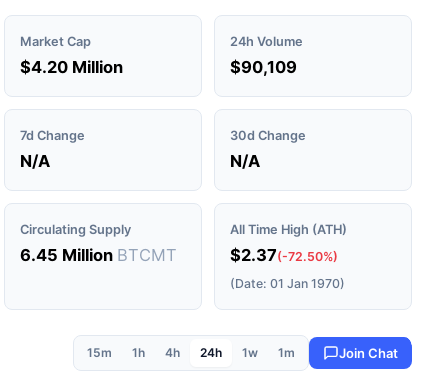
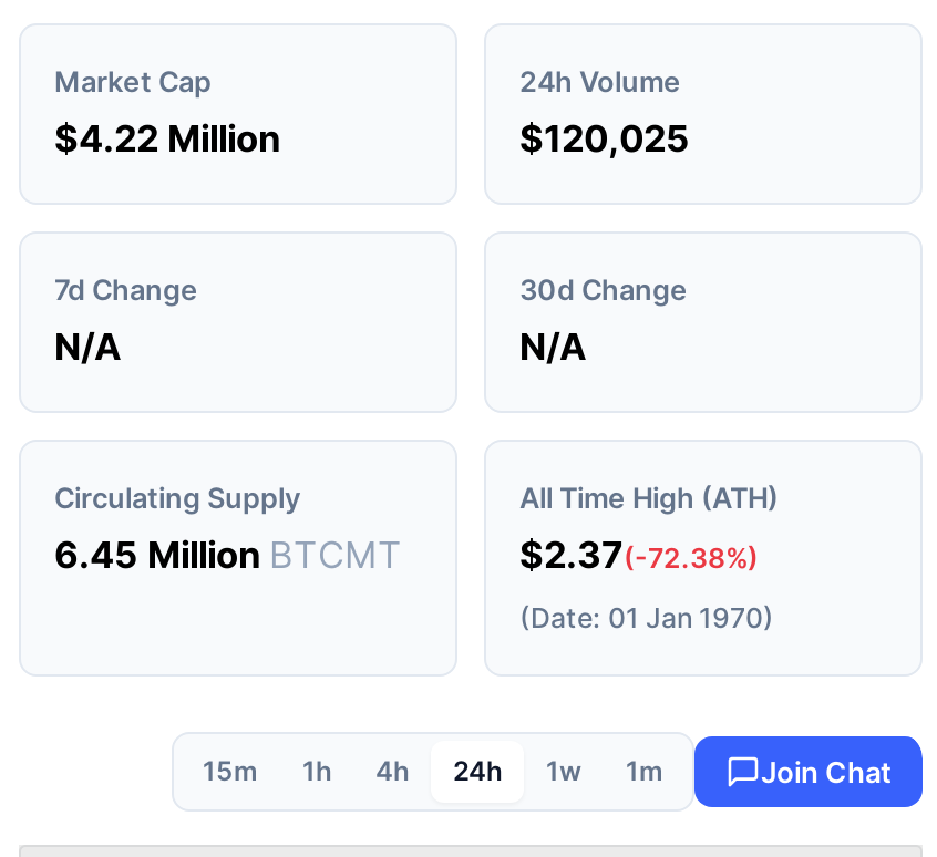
[20,57,123,77] $4.20 Million -> [54,116,280,161] $4.22 Million
[230,57,297,77] $90,109 -> [519,116,690,161] $120,025
[230,245,338,265] $2.37(-72.50%) -> [519,533,759,577] $2.37(-72.38%)

